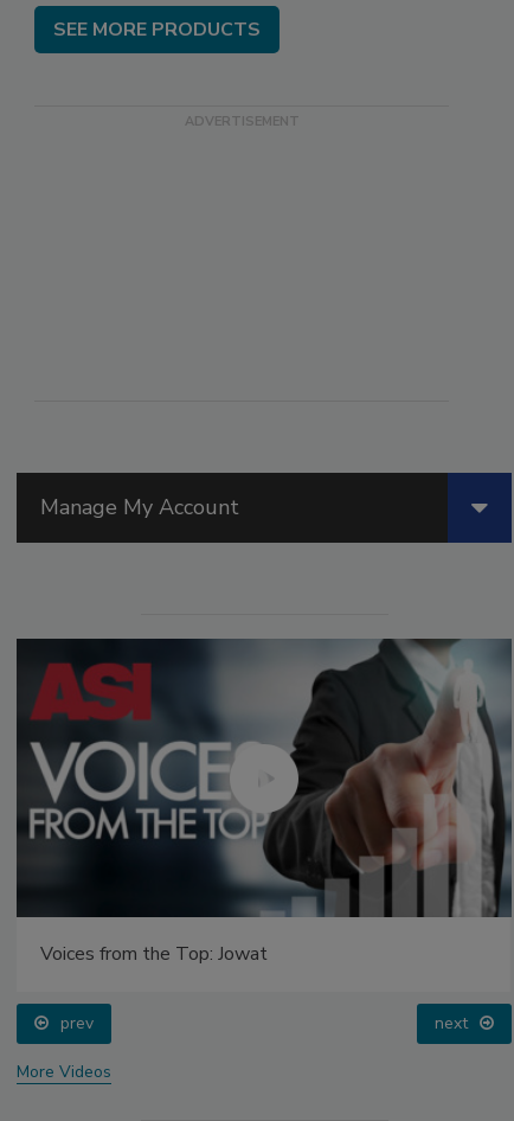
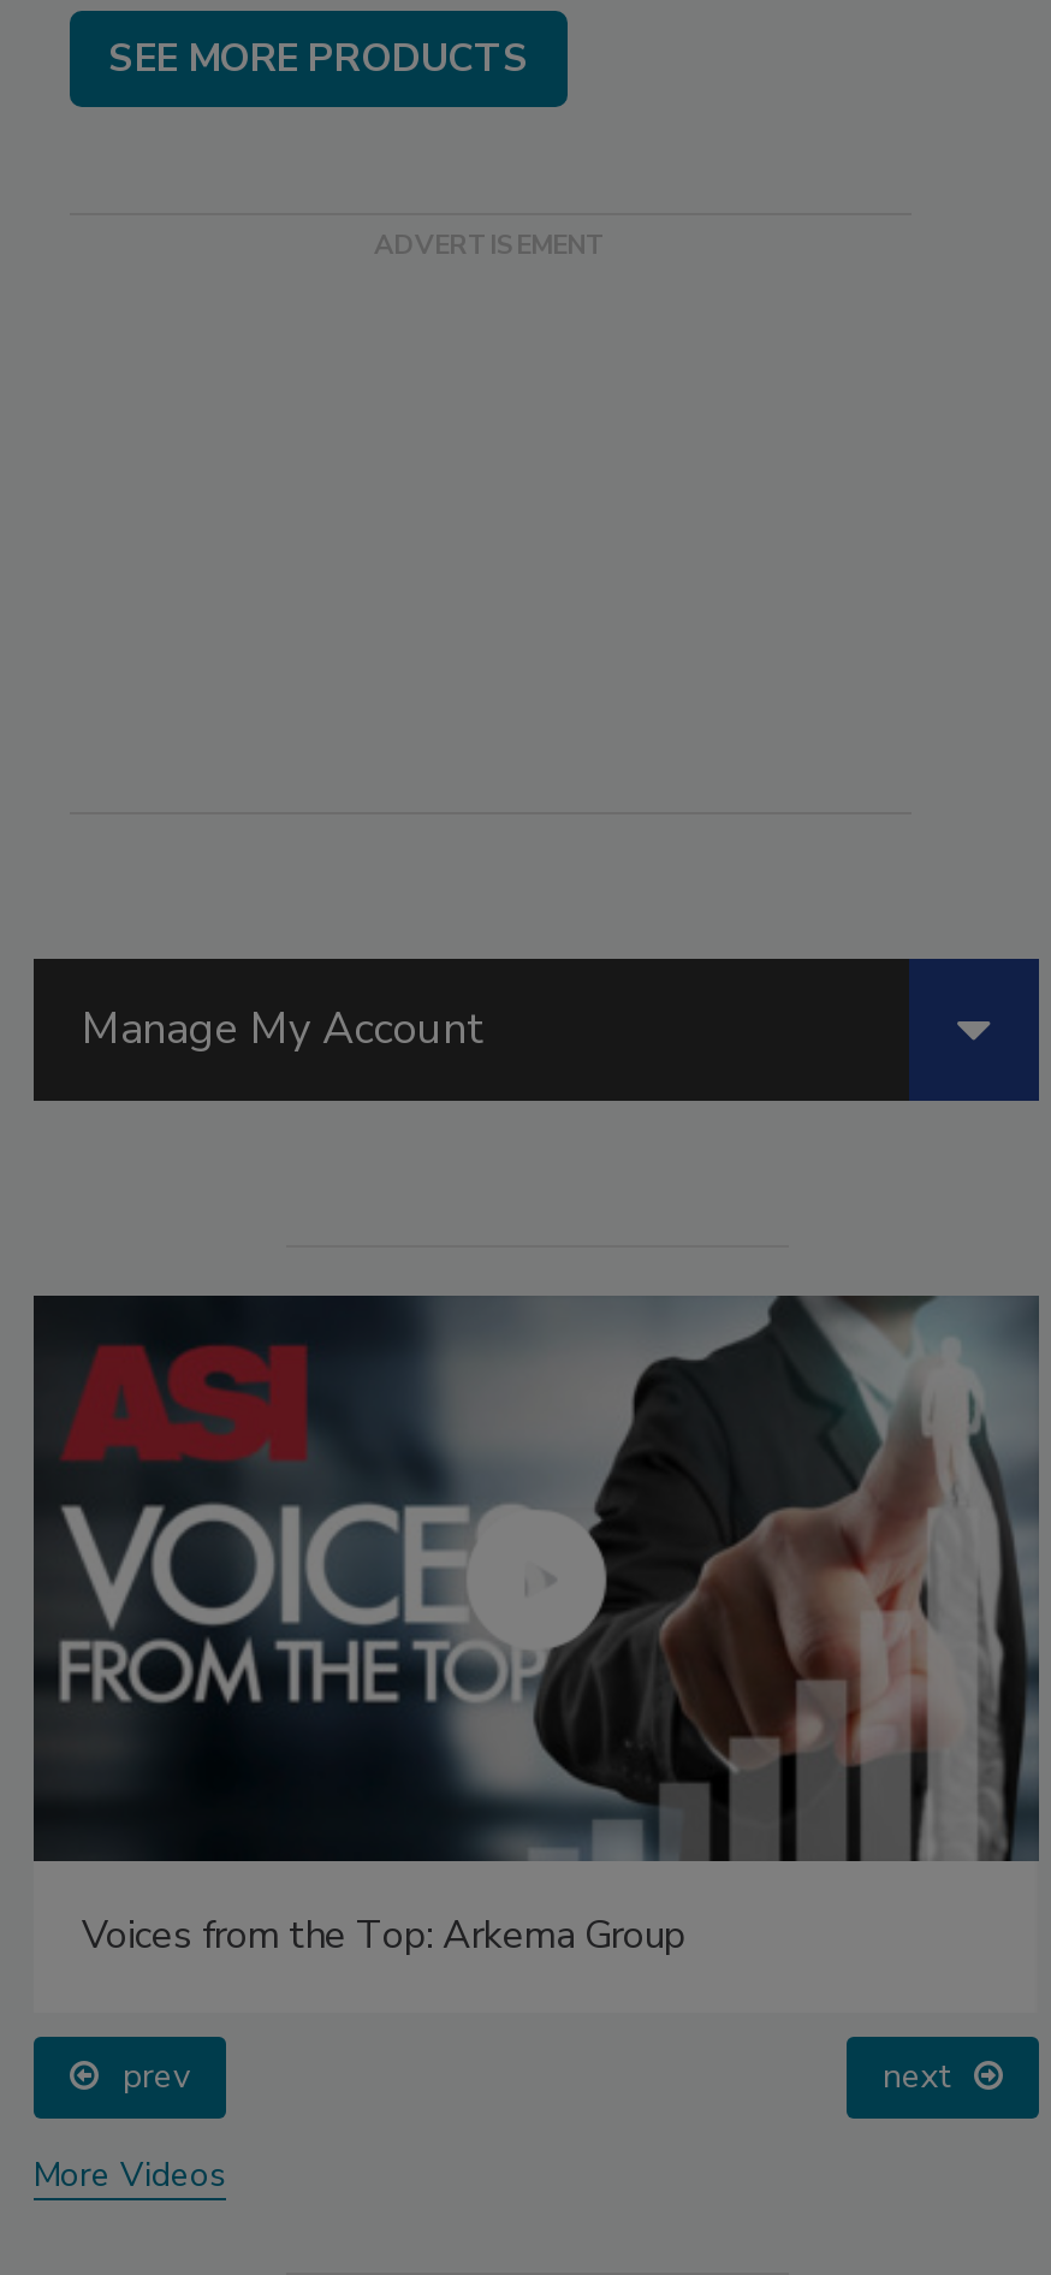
[40,941,268,967] Voices from the Top: Jowat -> [82,1910,685,1963] Voices from the Top: Arkema Group

